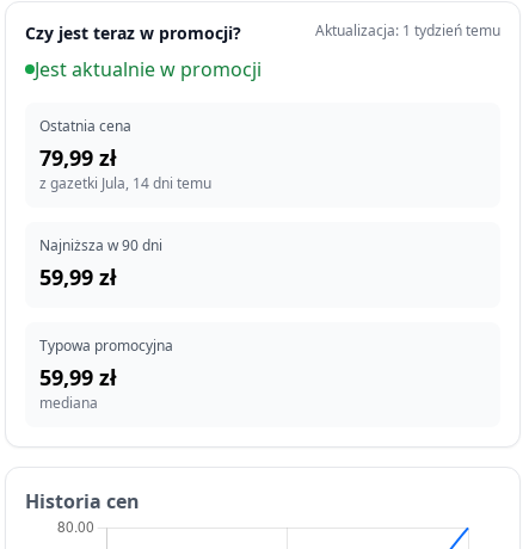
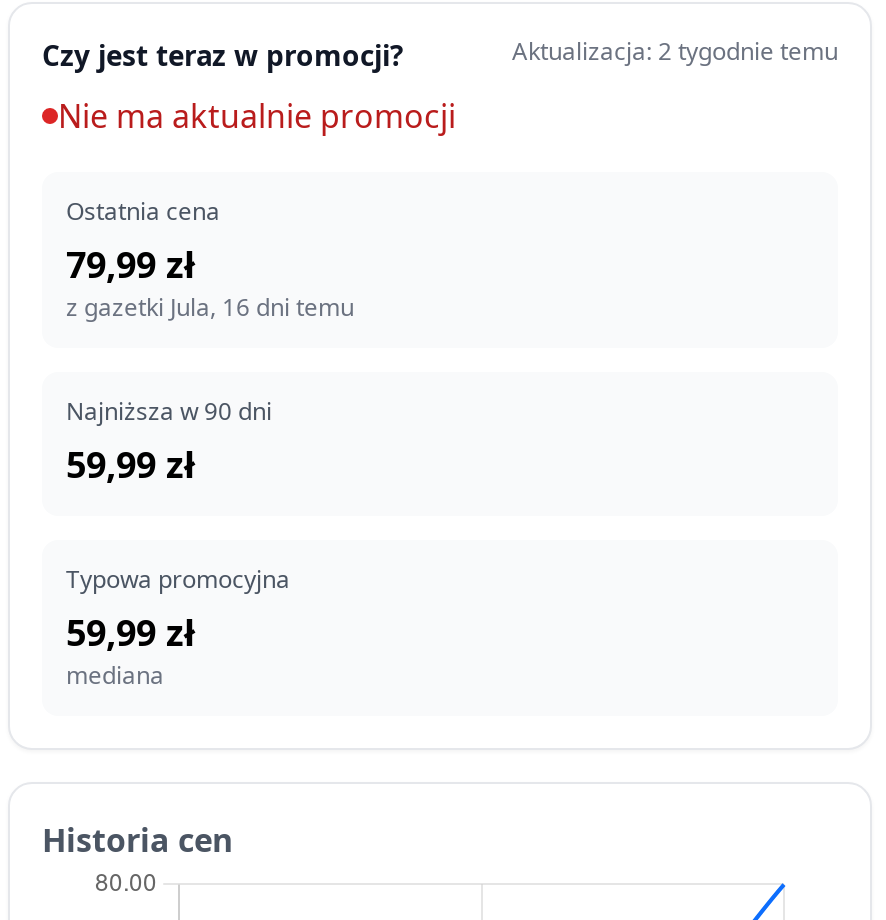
[315,20,500,41] Aktualizacja: 1 tydzień temu -> [512,34,838,68] Aktualizacja: 2 tygodnie temu
[35,56,262,82] Jest aktualnie w promocji -> [58,94,456,138] Nie ma aktualnie promocji
[39,173,211,193] z gazetki Jula, 14 dni temu -> [66,290,354,324] z gazetki Jula, 16 dni temu

